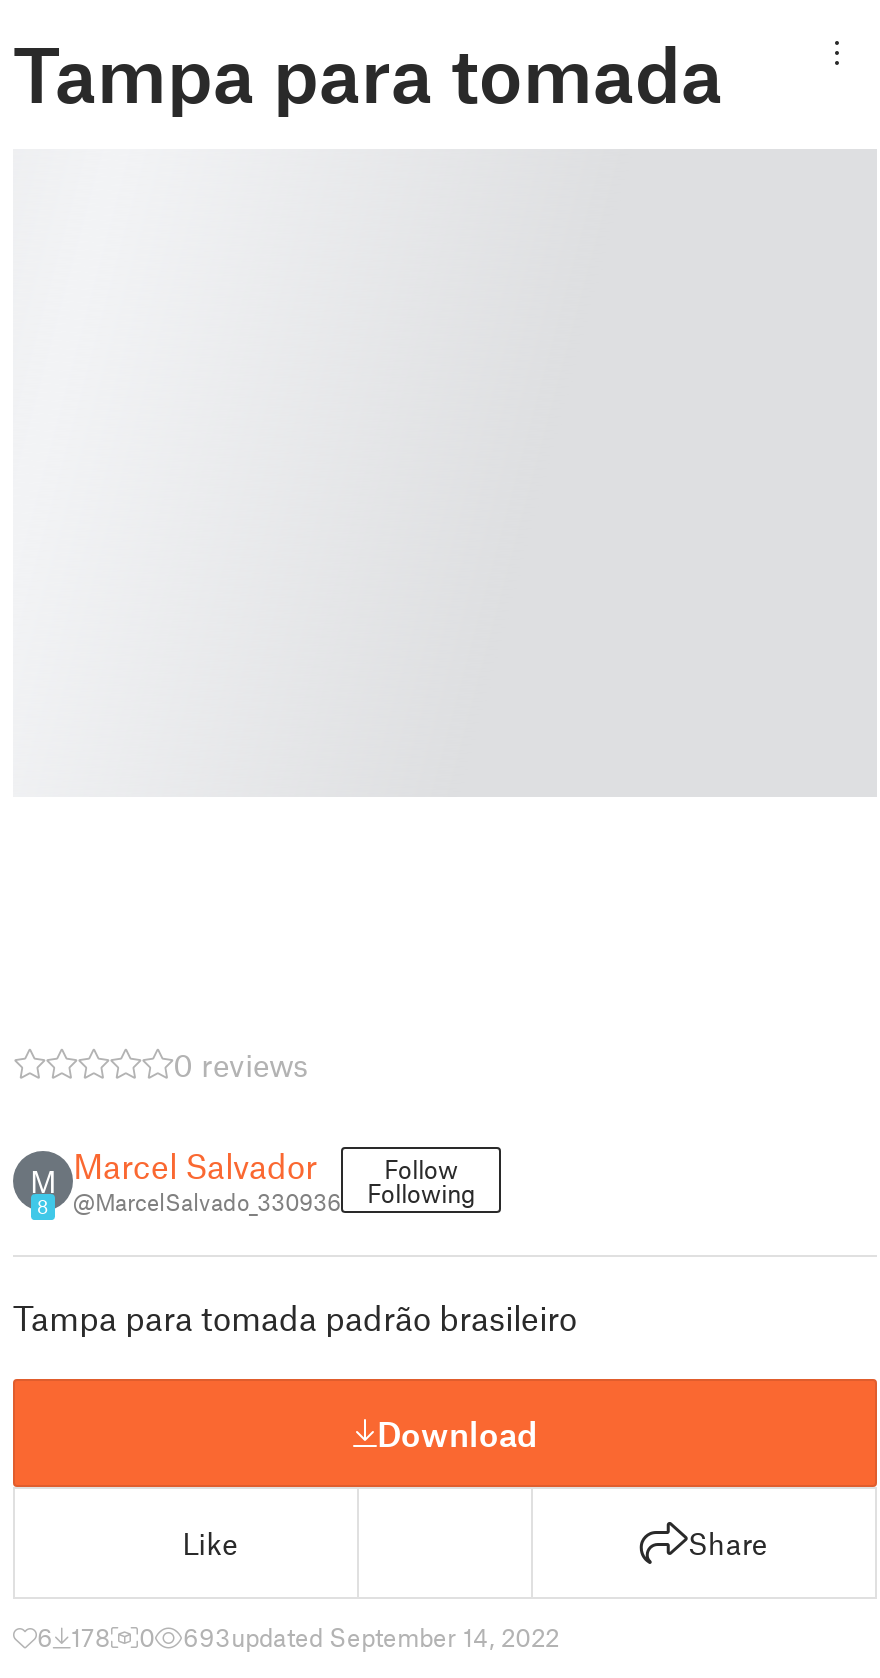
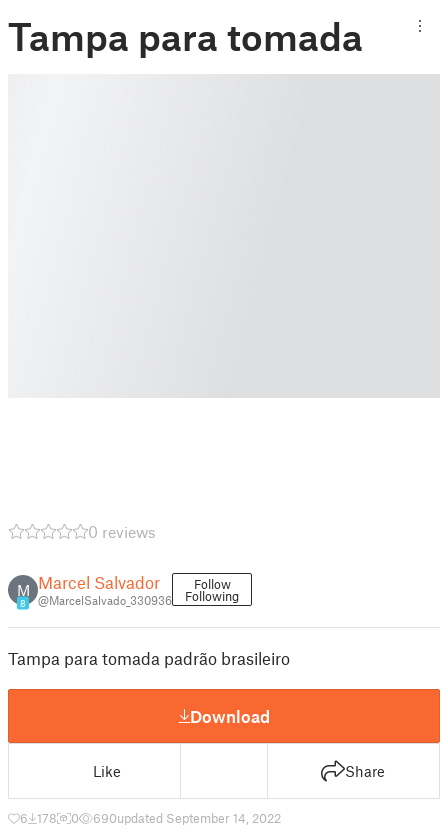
[183,1621,559,1653] 693updated September 14, 2022 -> [93,810,281,826] 690updated September 14, 2022

